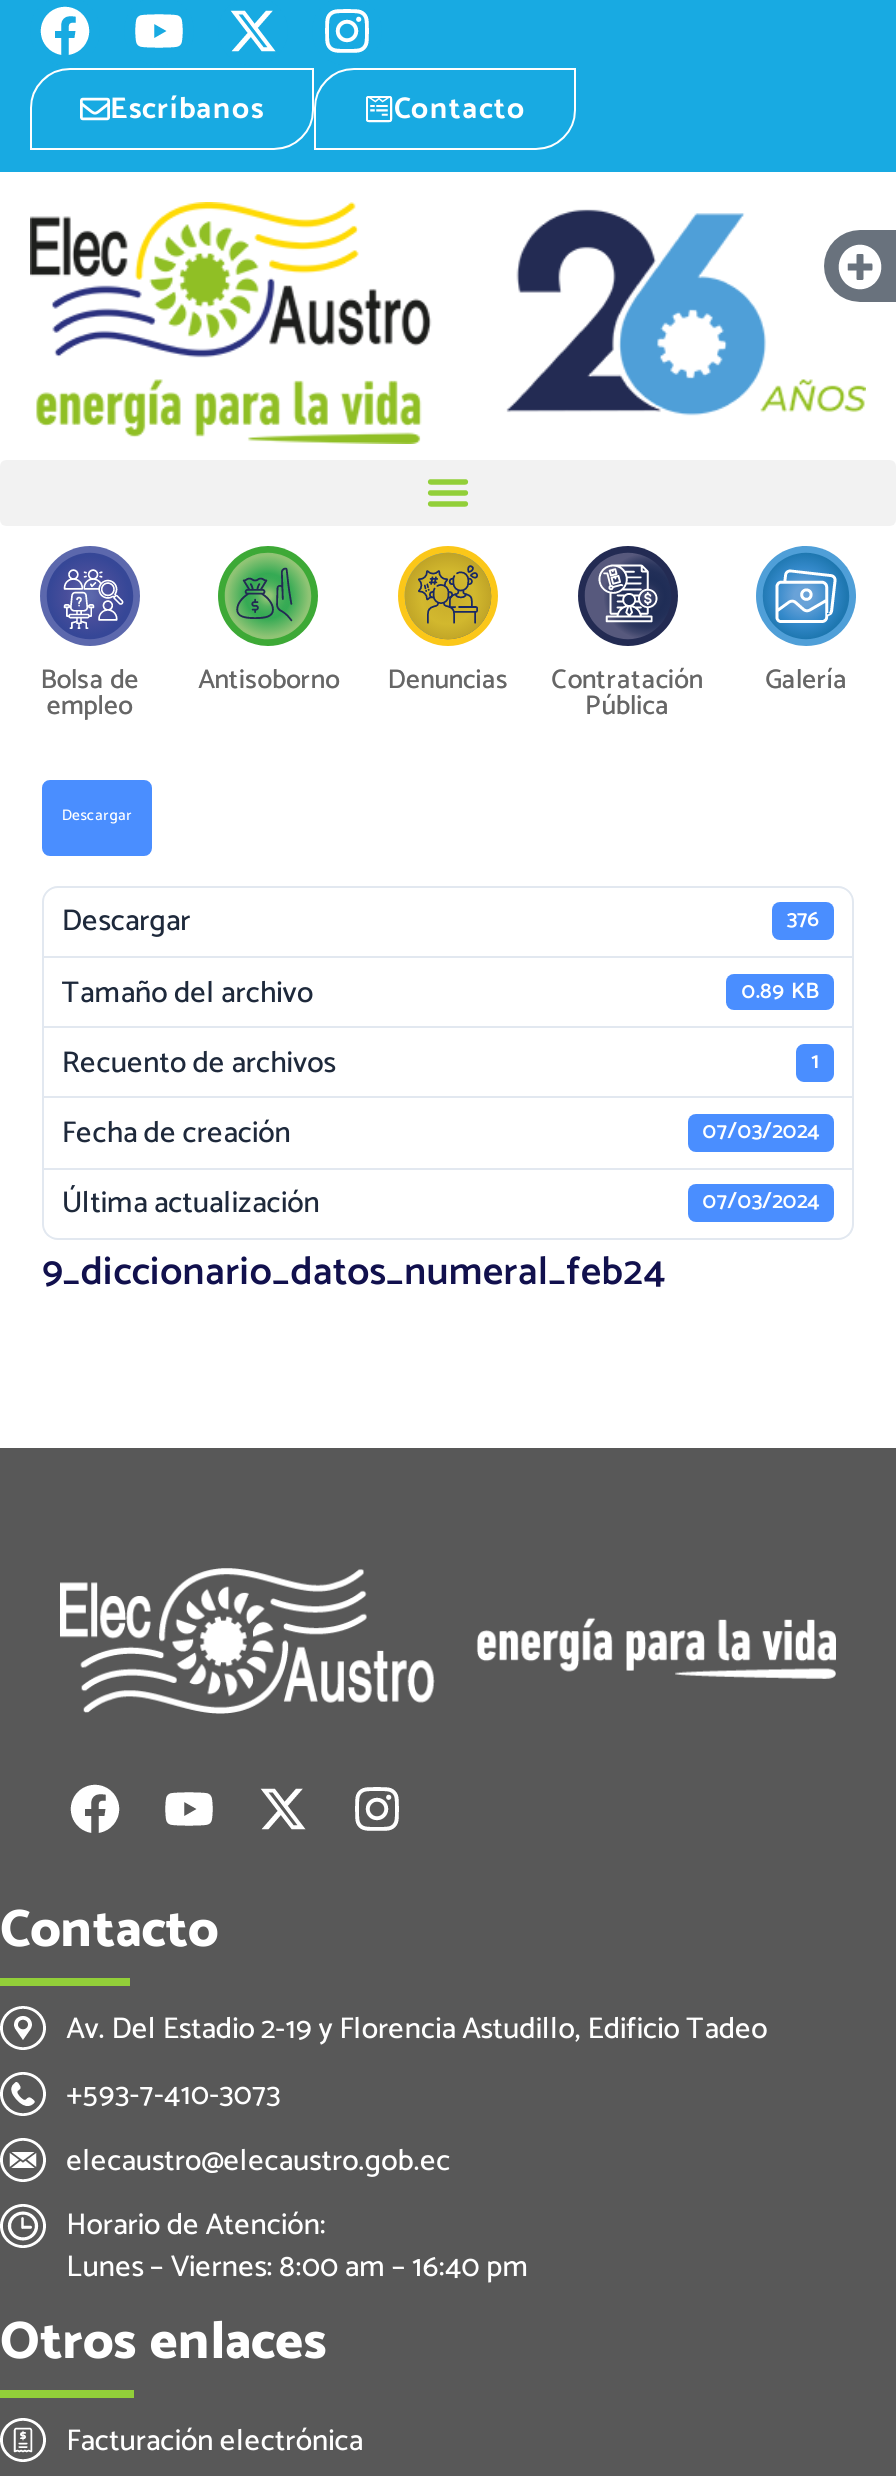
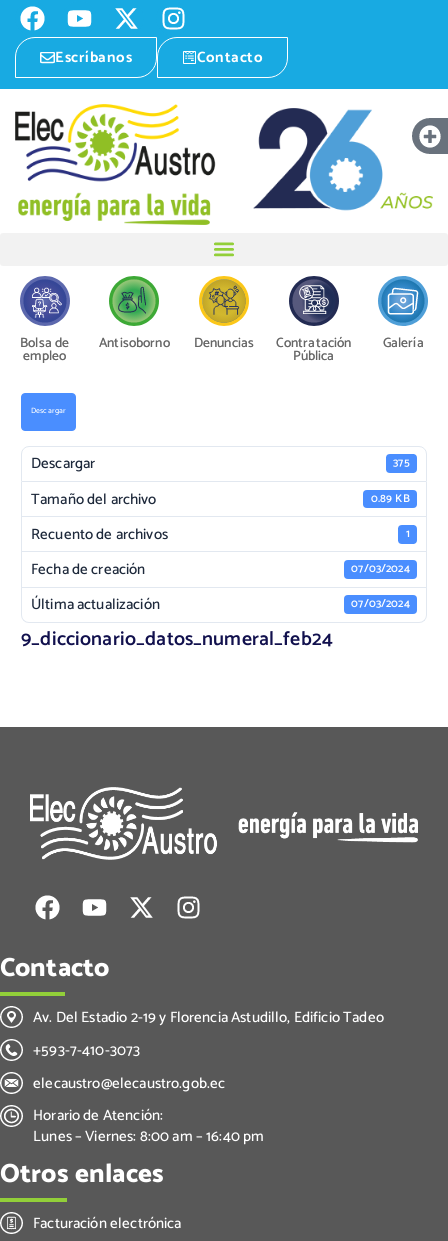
[787,903,820,939] 376 -> [393,454,410,472] 375

